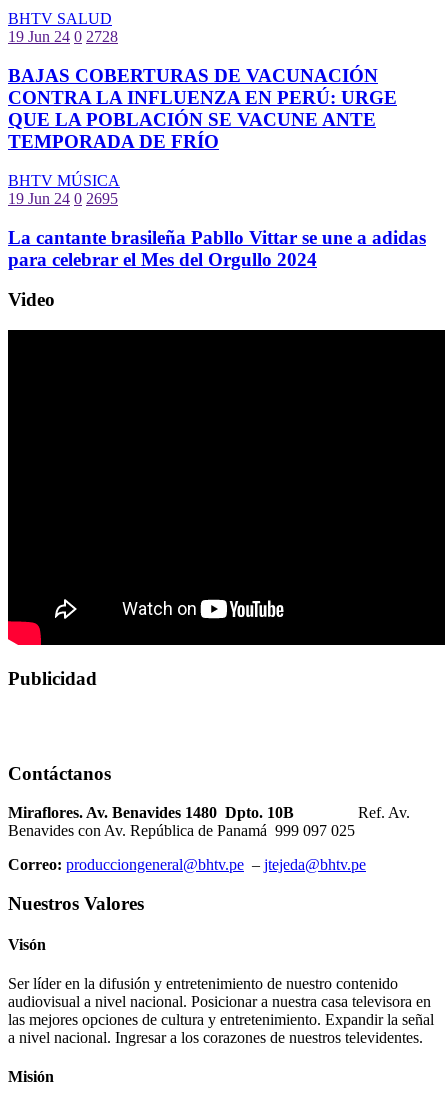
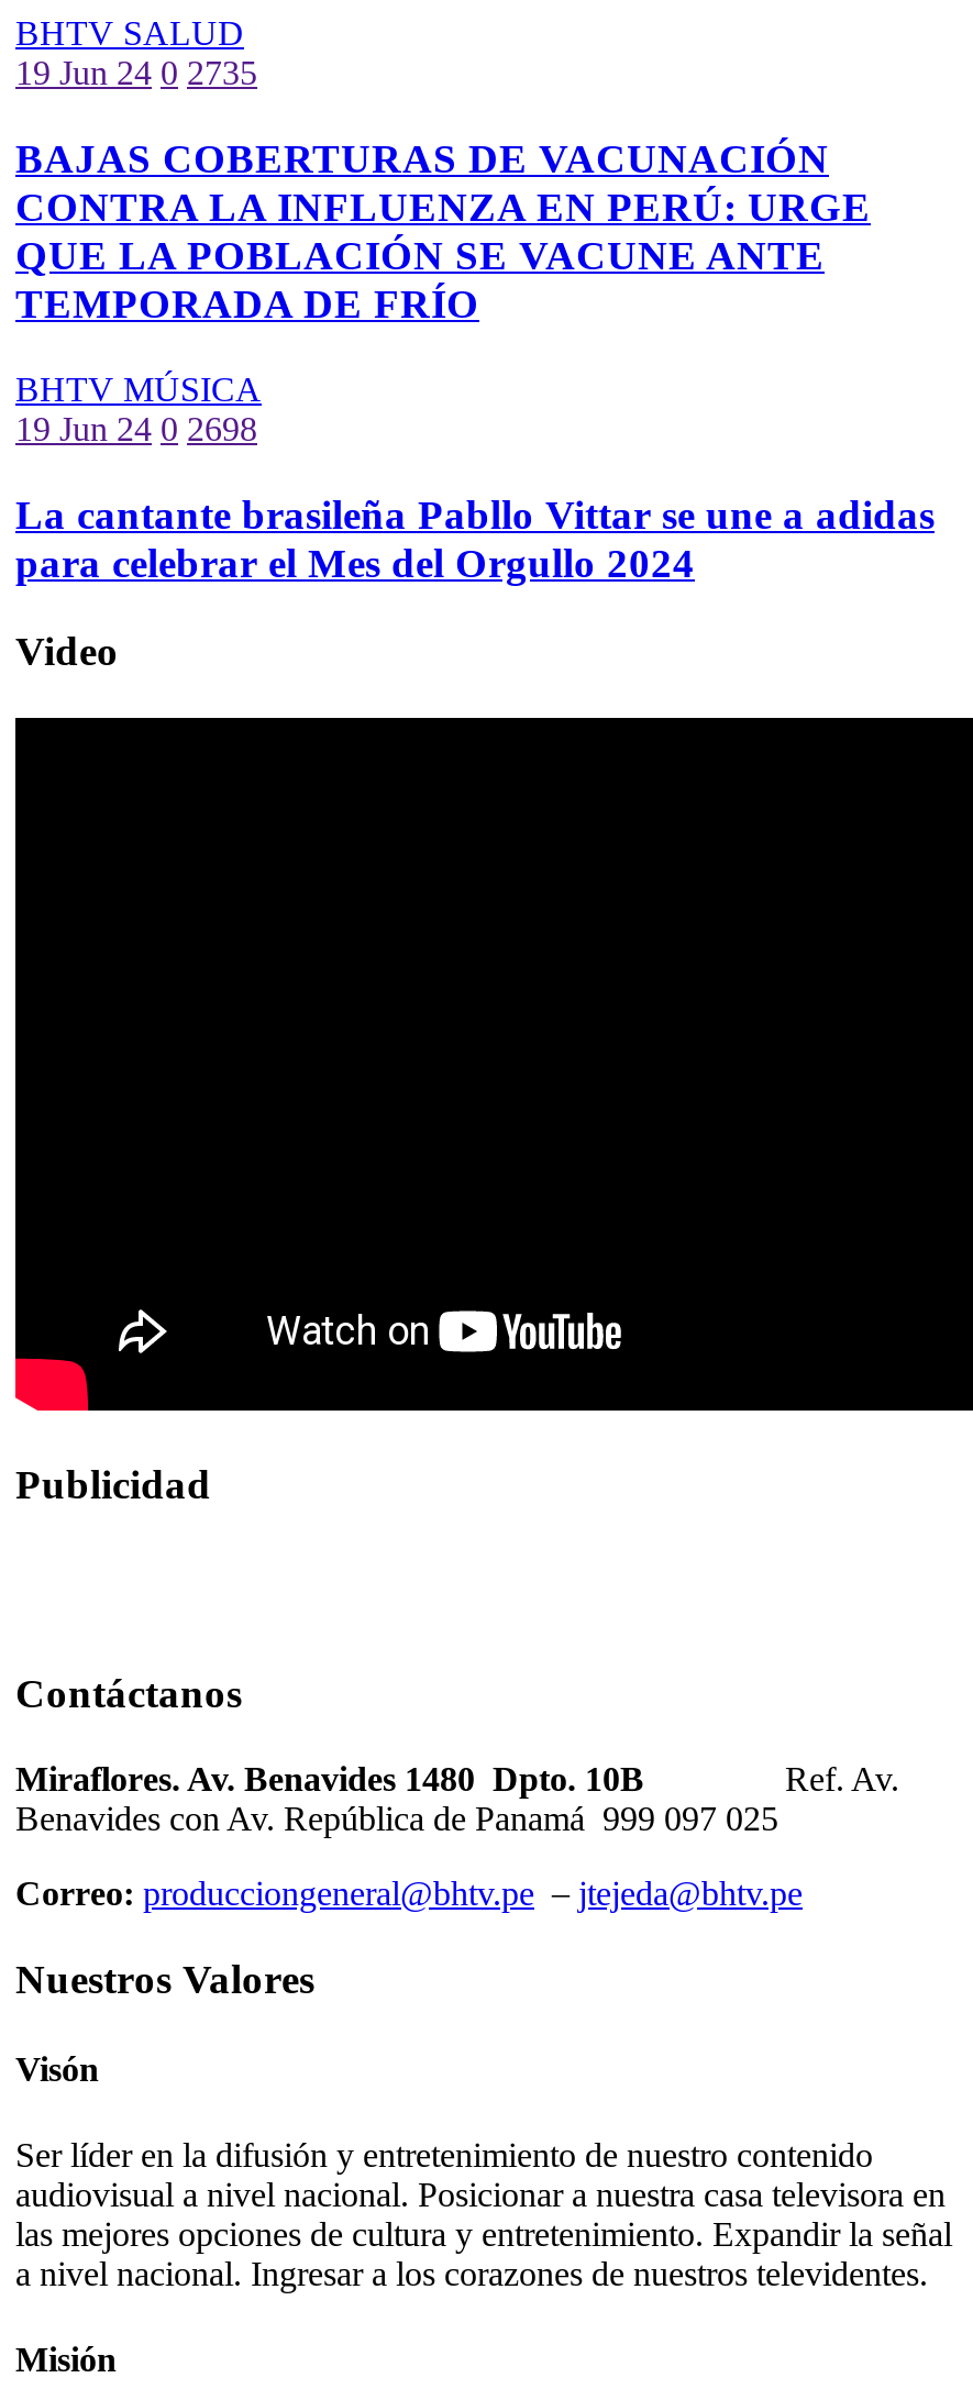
[8,28,118,45] 19 Jun 24 0 2728 -> [15,55,257,92] 19 Jun 24 0 2735
[8,190,118,207] 19 Jun 24 0 2695 -> [15,410,257,447] 19 Jun 24 0 2698

